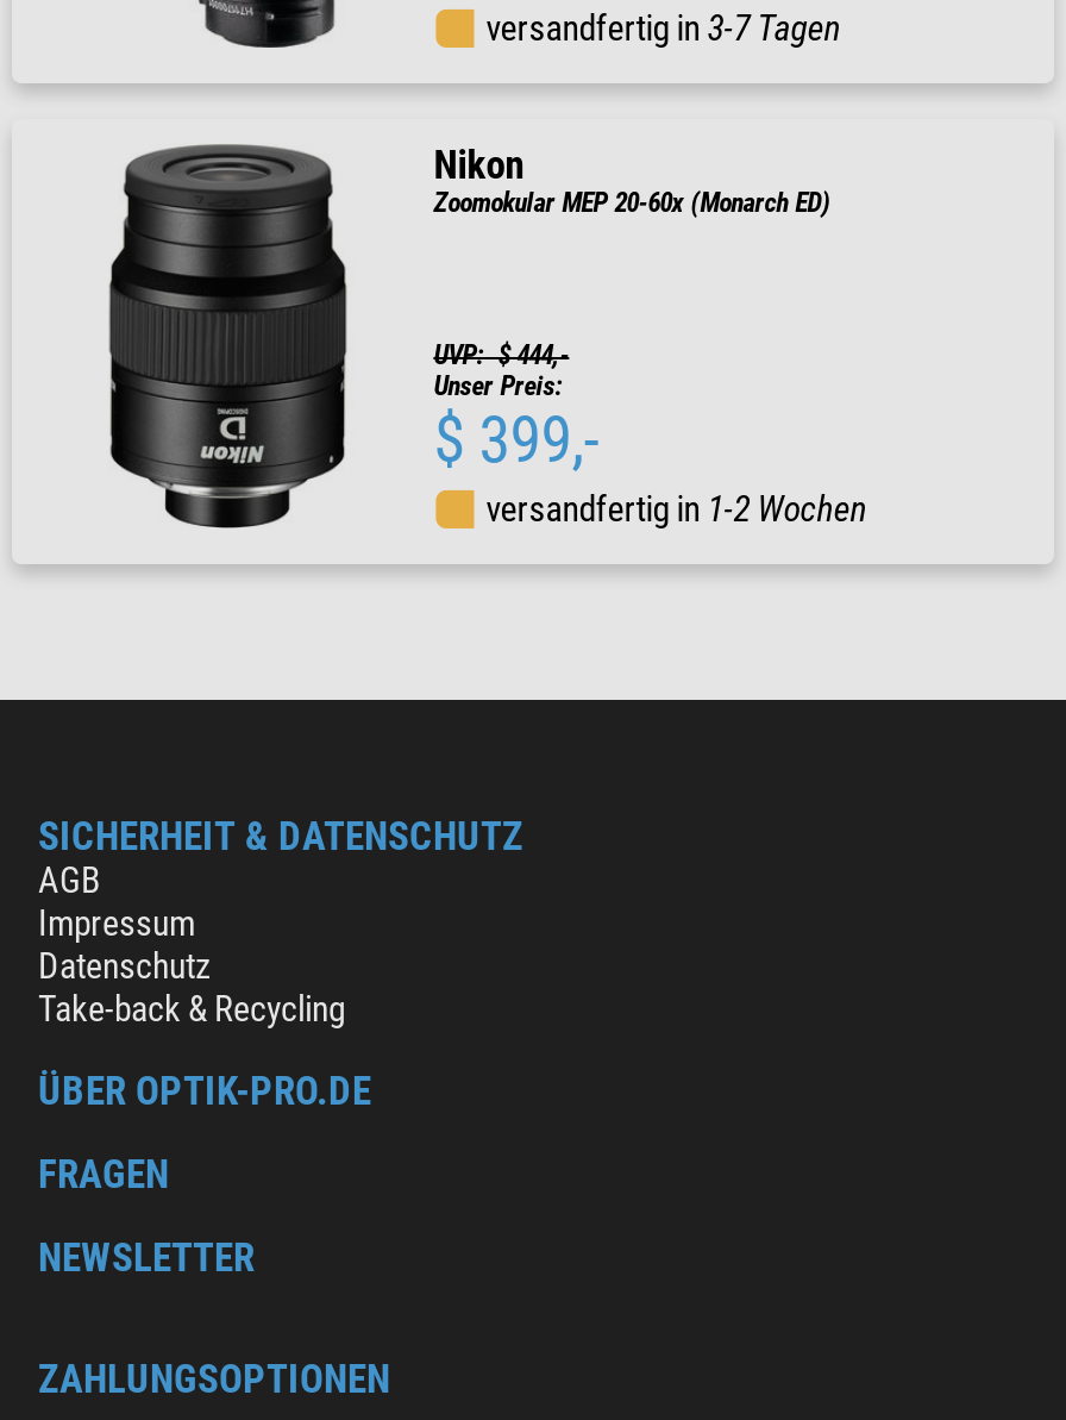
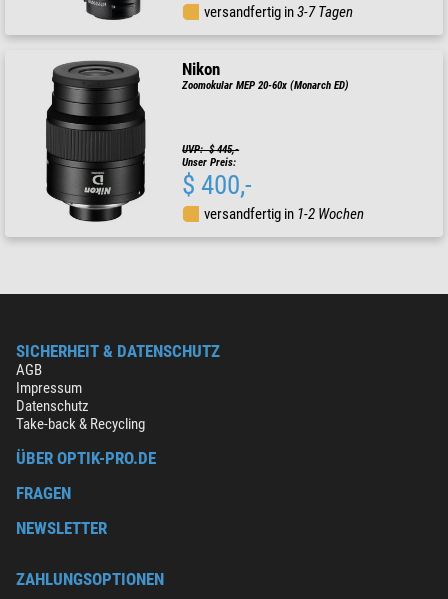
[434,341,569,372] UVP: $ 444,- -> [182,143,239,156] UVP: $ 445,-
[434,403,600,479] $ 399,- -> [182,169,252,201] $ 400,-

